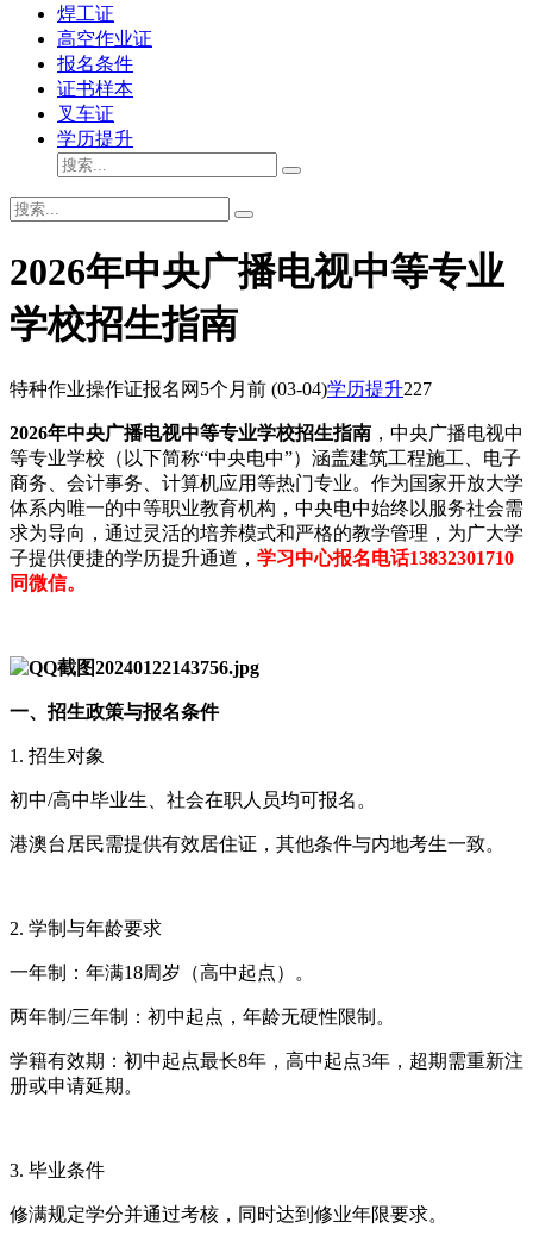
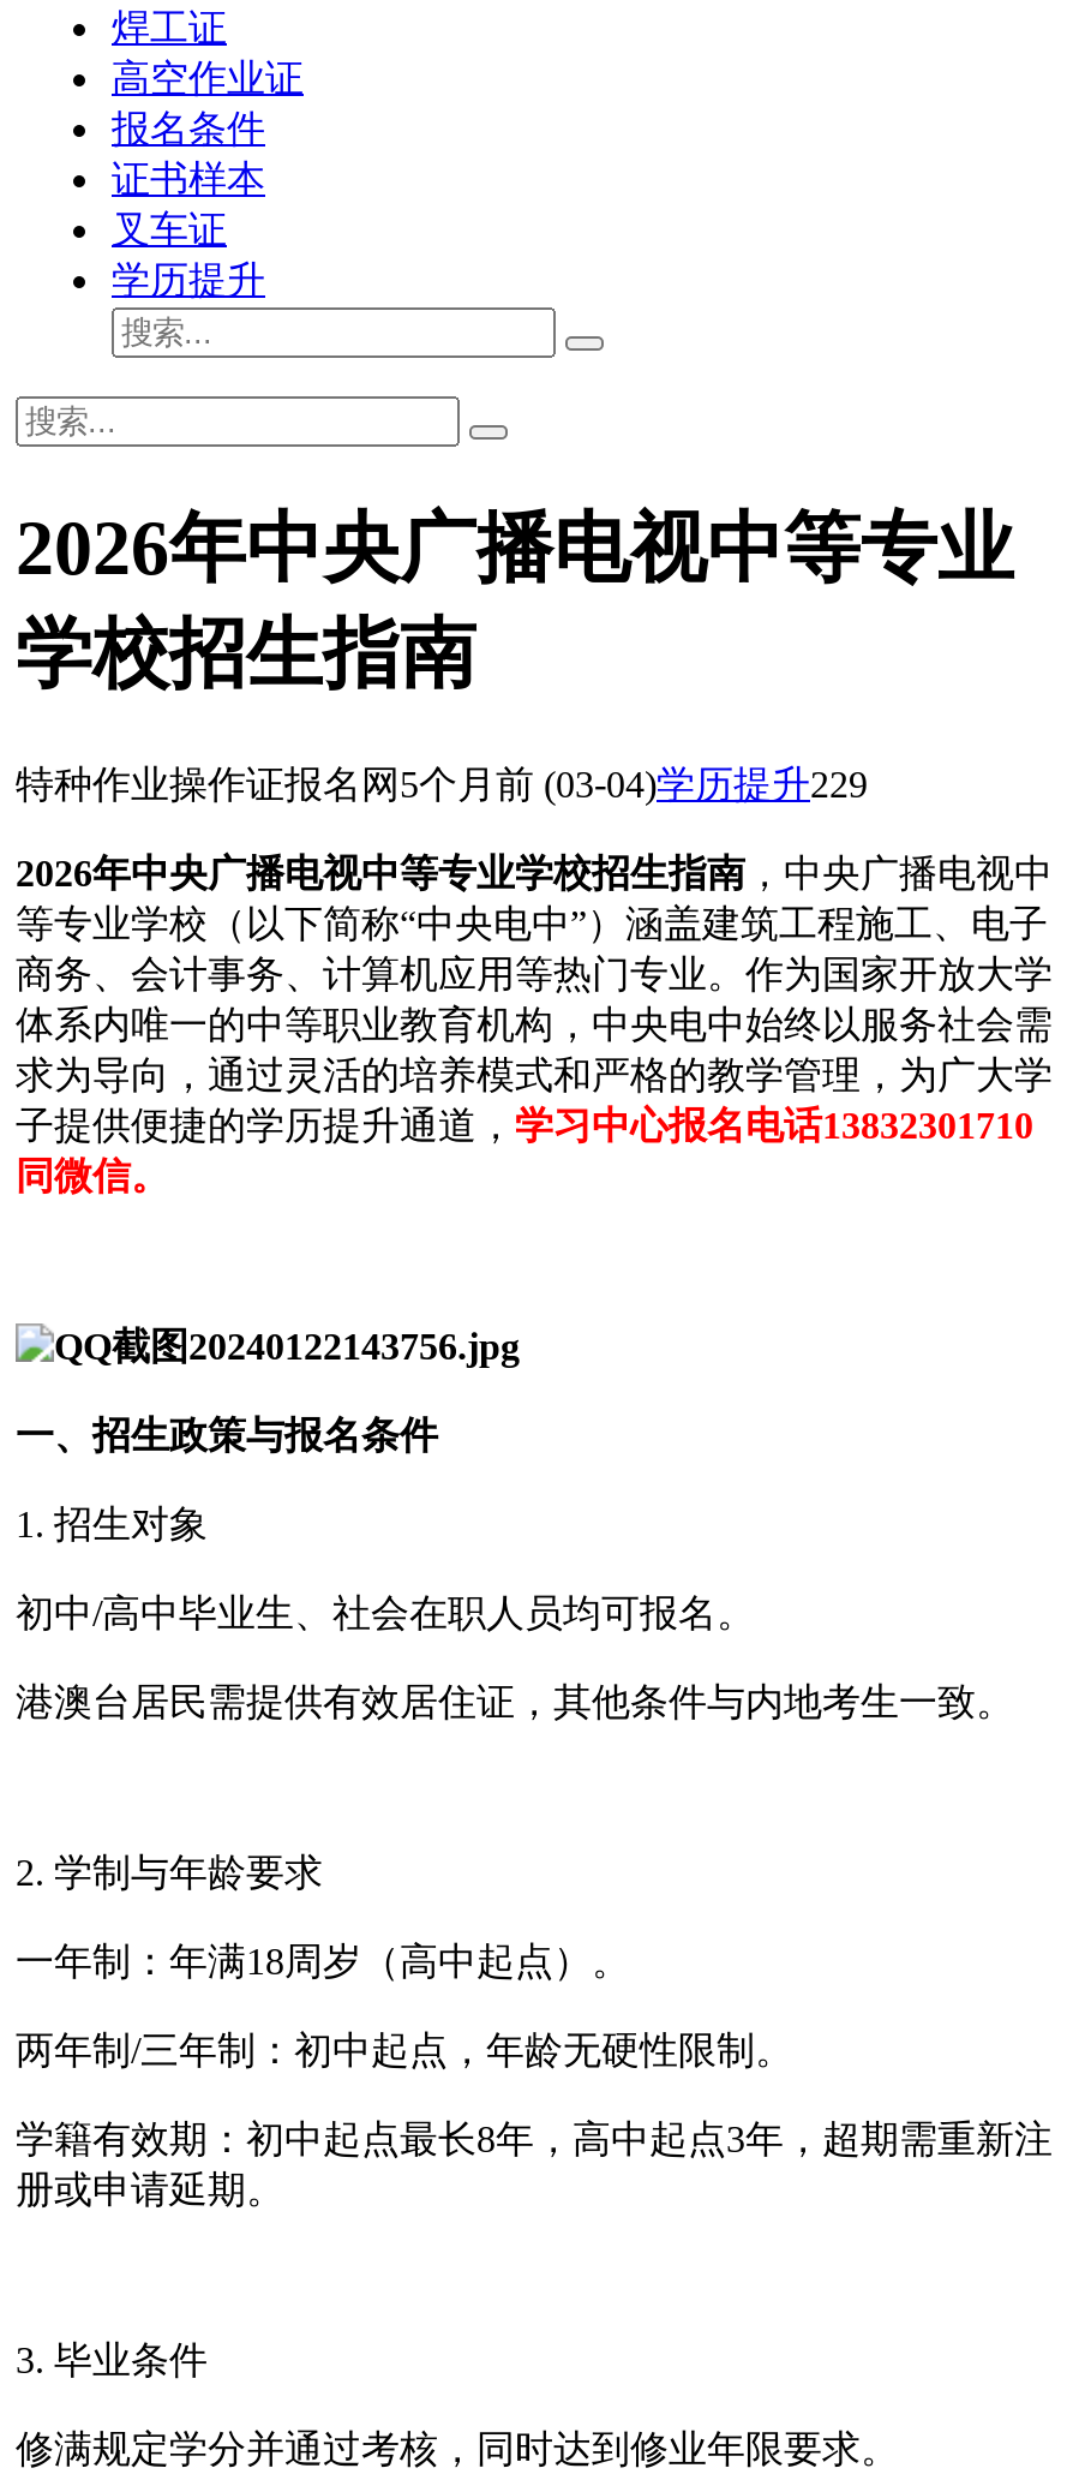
[10,379,432,399] 特种作业操作证报名网5个月前(03-04)学历提升227 -> [16,763,868,804] 特种作业操作证报名网5个月前(03-04)学历提升229

